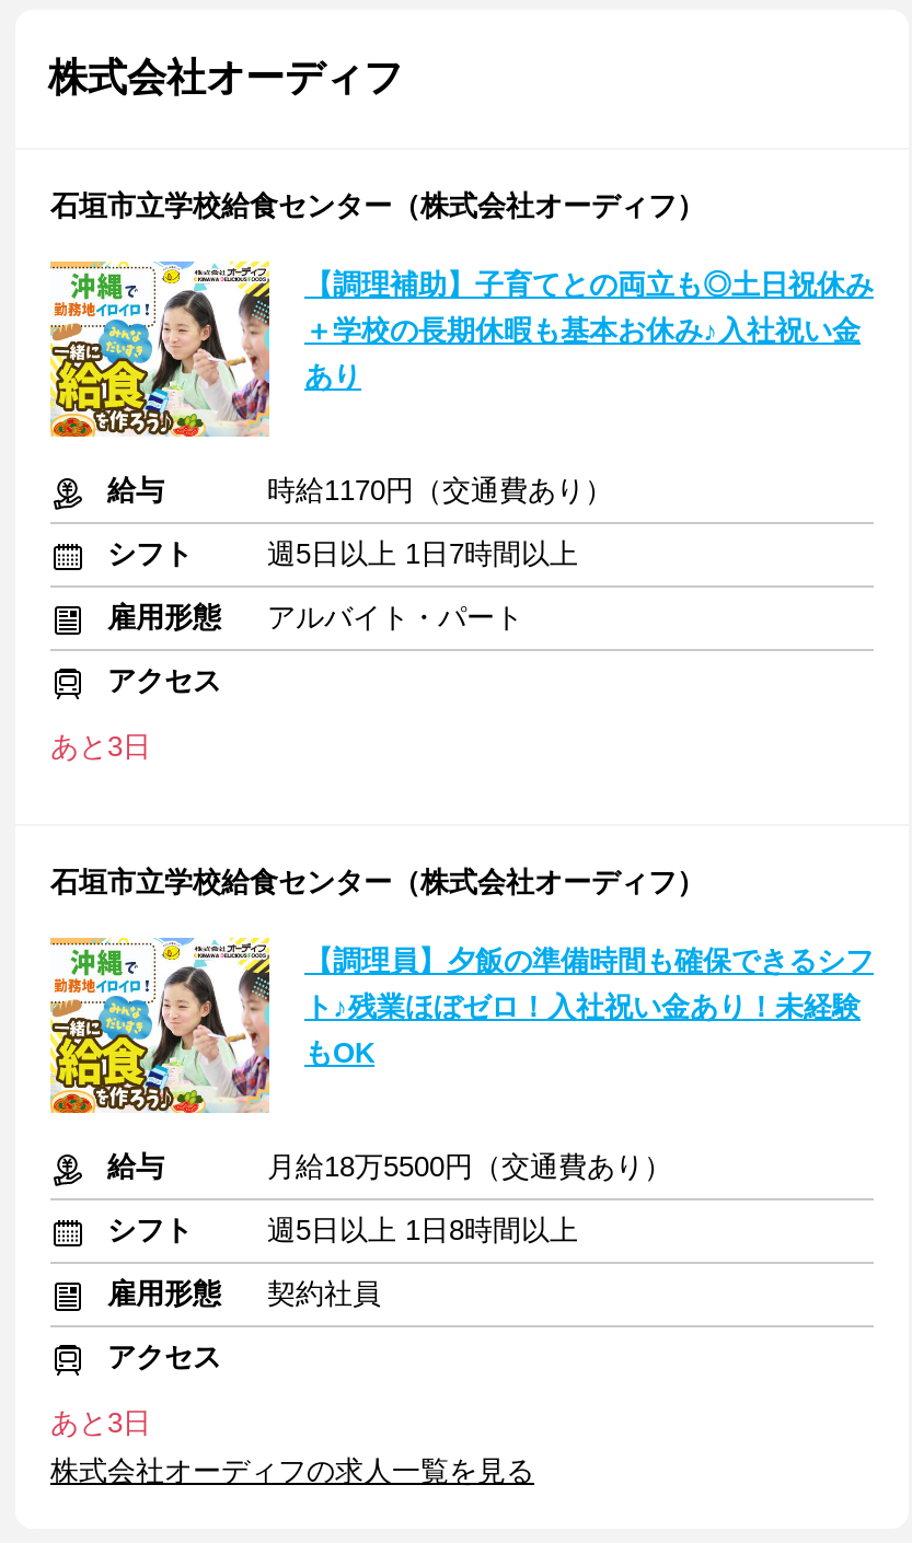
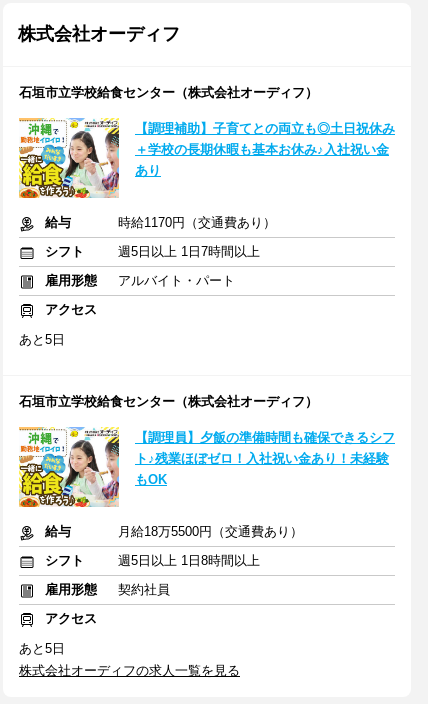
[50,730,151,763] あと3日 -> [19,332,65,347] あと5日
[50,1406,151,1439] あと3日 -> [19,641,65,656] あと5日

